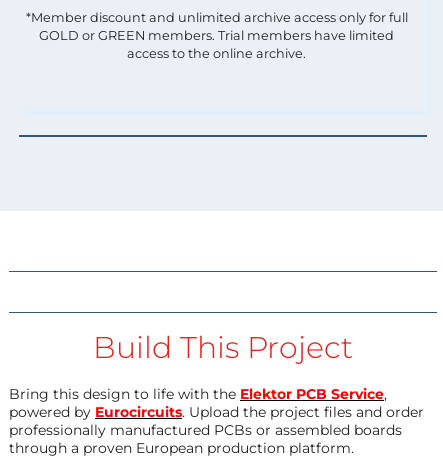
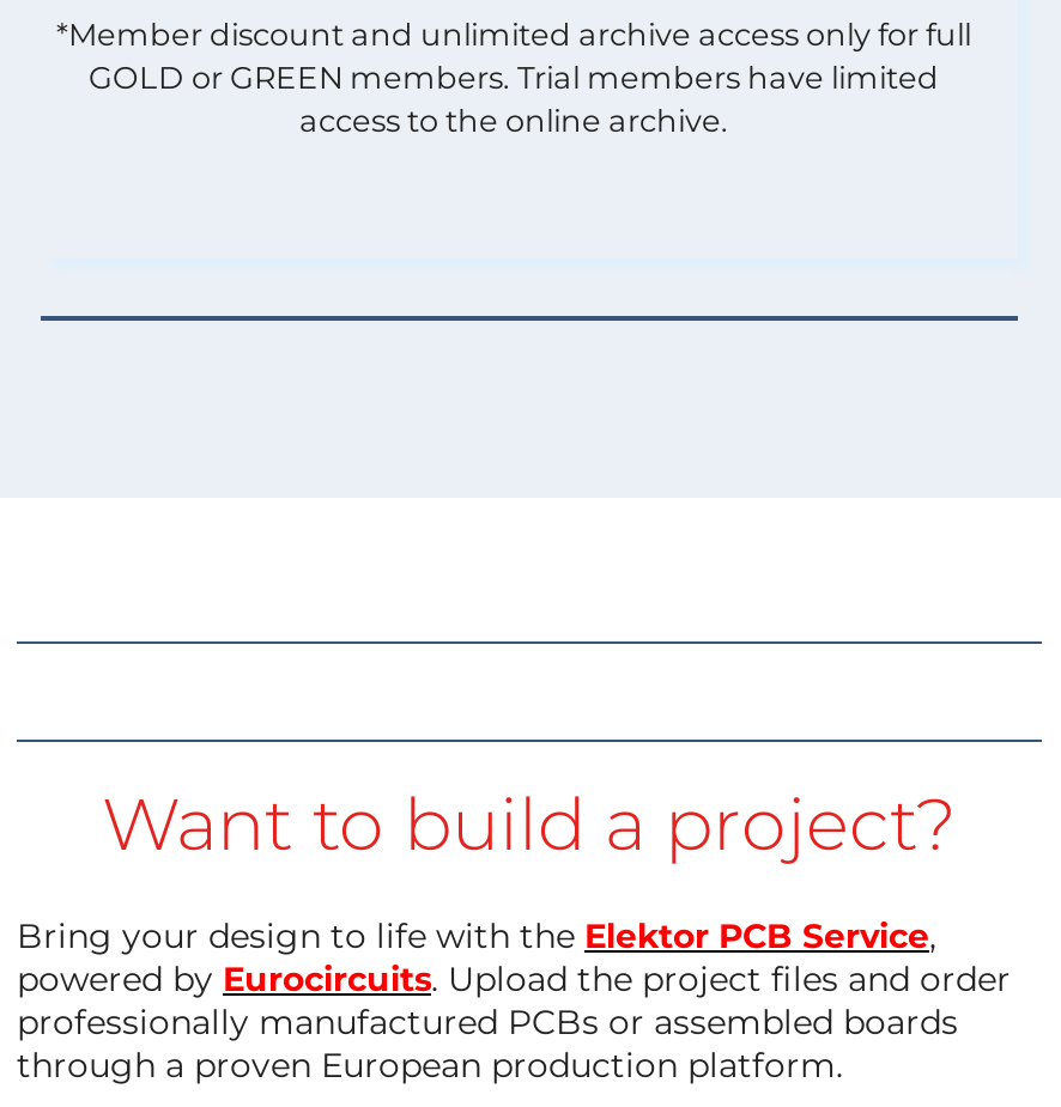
[93,329,353,366] Build This Project -> [102,780,957,869] Want to build a project?
[9,385,387,403] Bring this design to life with the Elektor PCB Service, -> [17,914,936,957] Bring your design to life with the Elektor PCB Service,

